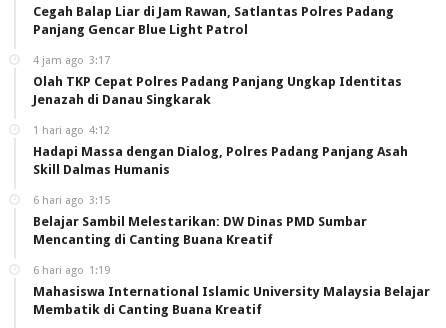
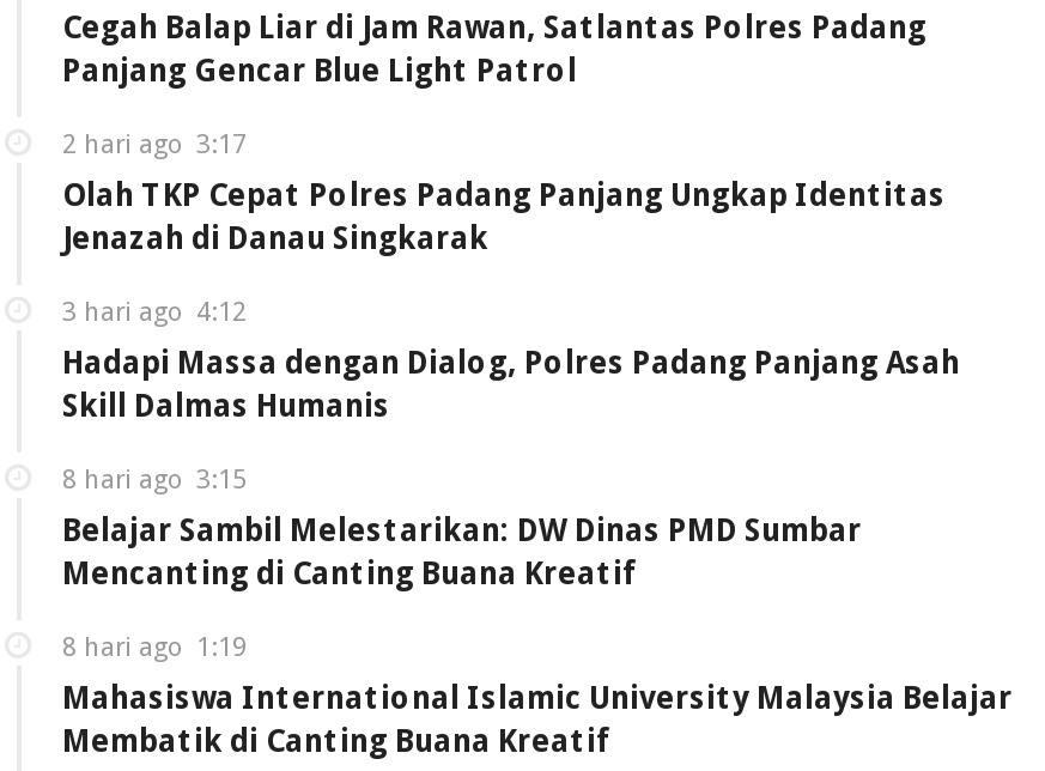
[33,53,110,66] 4 jam ago 3:17 -> [62,128,247,159] 2 hari ago 3:17
[33,123,110,136] 1 hari ago 4:12 -> [62,296,247,327] 3 hari ago 4:12
[33,193,110,206] 6 hari ago 3:15 -> [62,463,247,494] 8 hari ago 3:15
[33,263,110,276] 6 hari ago 1:19 -> [62,631,247,662] 8 hari ago 1:19

